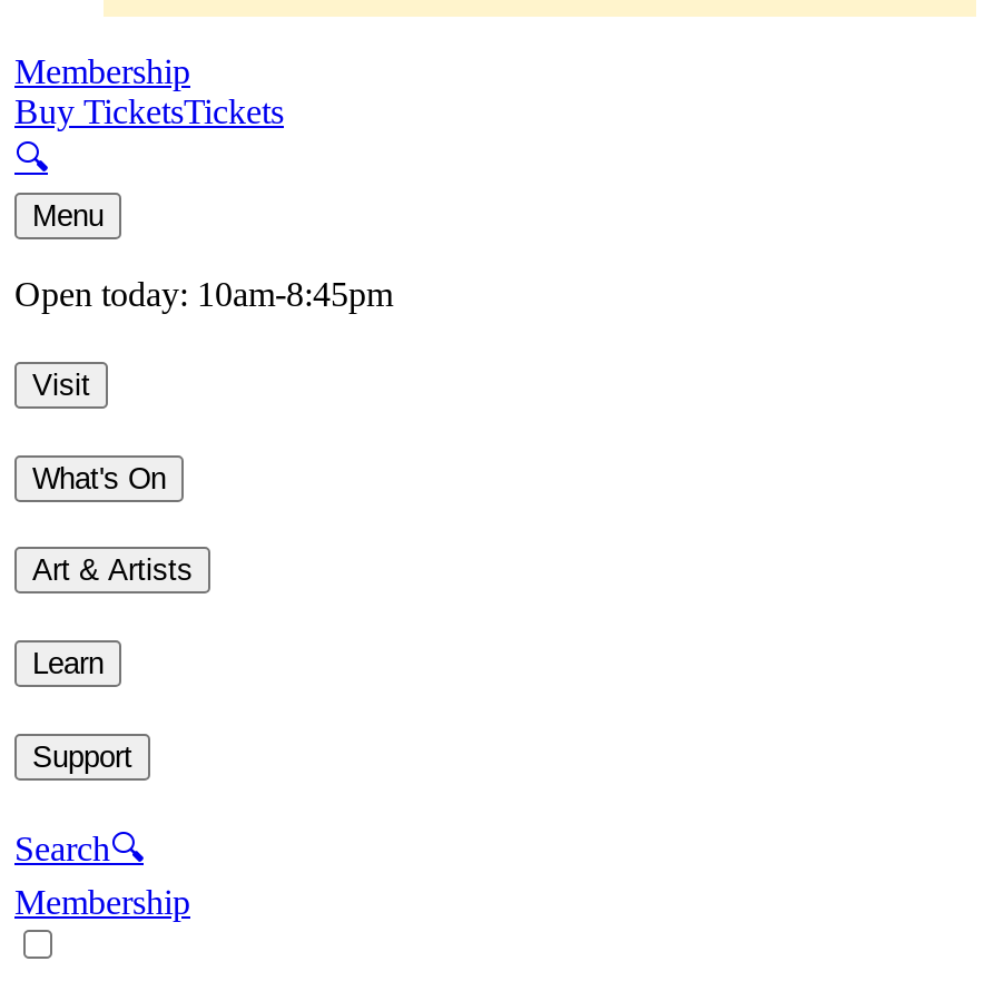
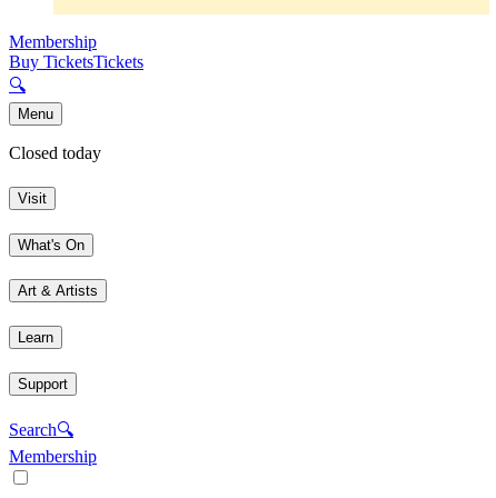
[14,276,393,314] Open today: 10am-8:45pm -> [9,144,101,163] Closed today

